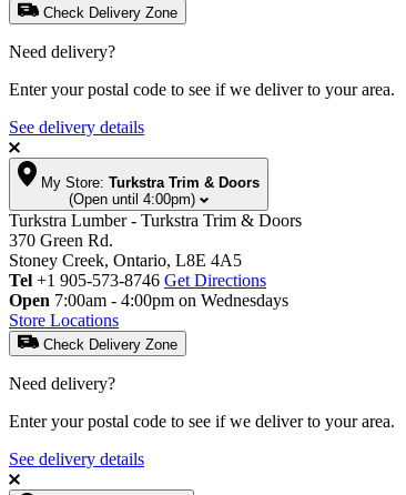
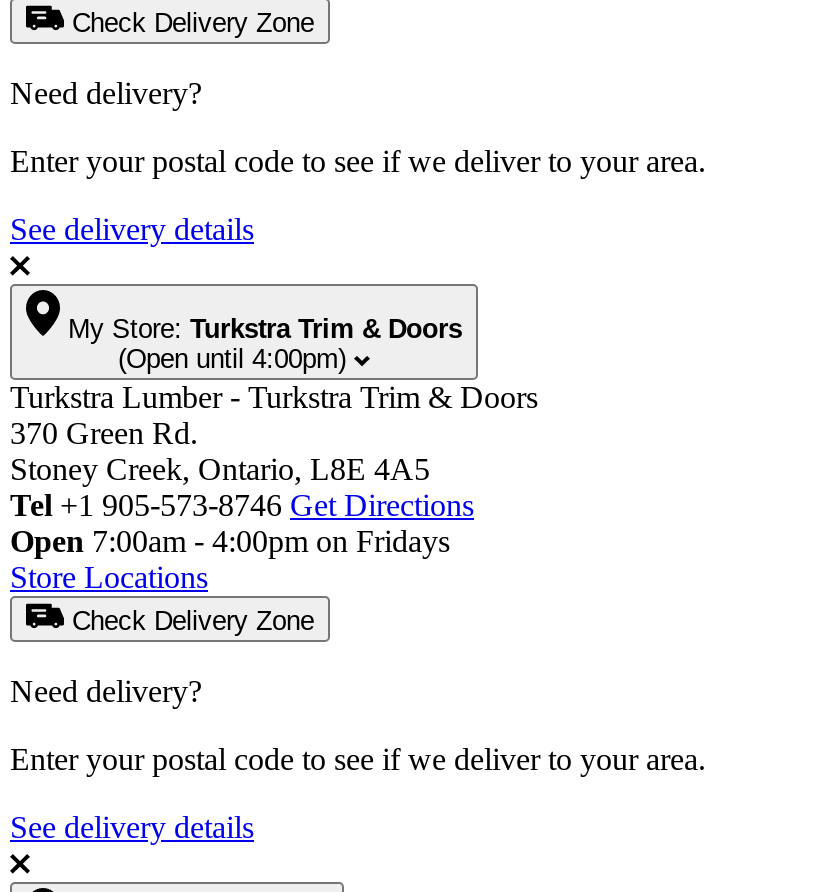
[9,291,288,310] Open 7:00am - 4:00pm on Wednesdays -> [10,524,450,558] Open 7:00am - 4:00pm on Fridays

